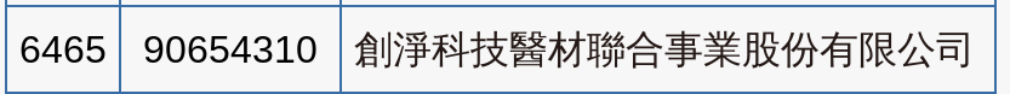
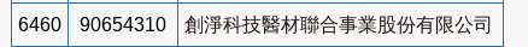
[19,29,975,70] 6465 90654310 創淨科技醫材聯合事業股份有限公司 -> [18,14,493,35] 6460 90654310 創淨科技醫材聯合事業股份有限公司

